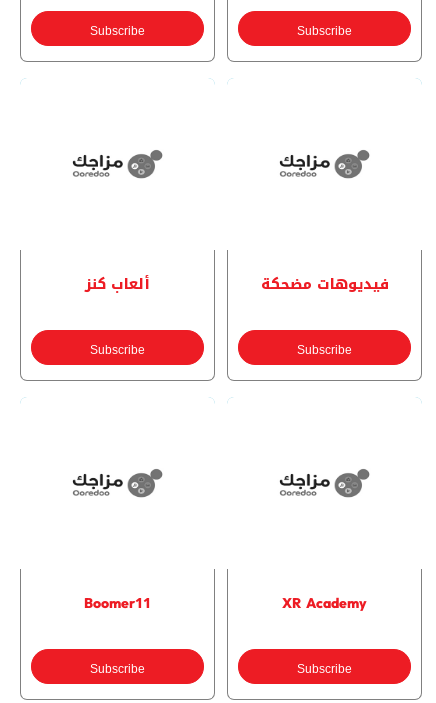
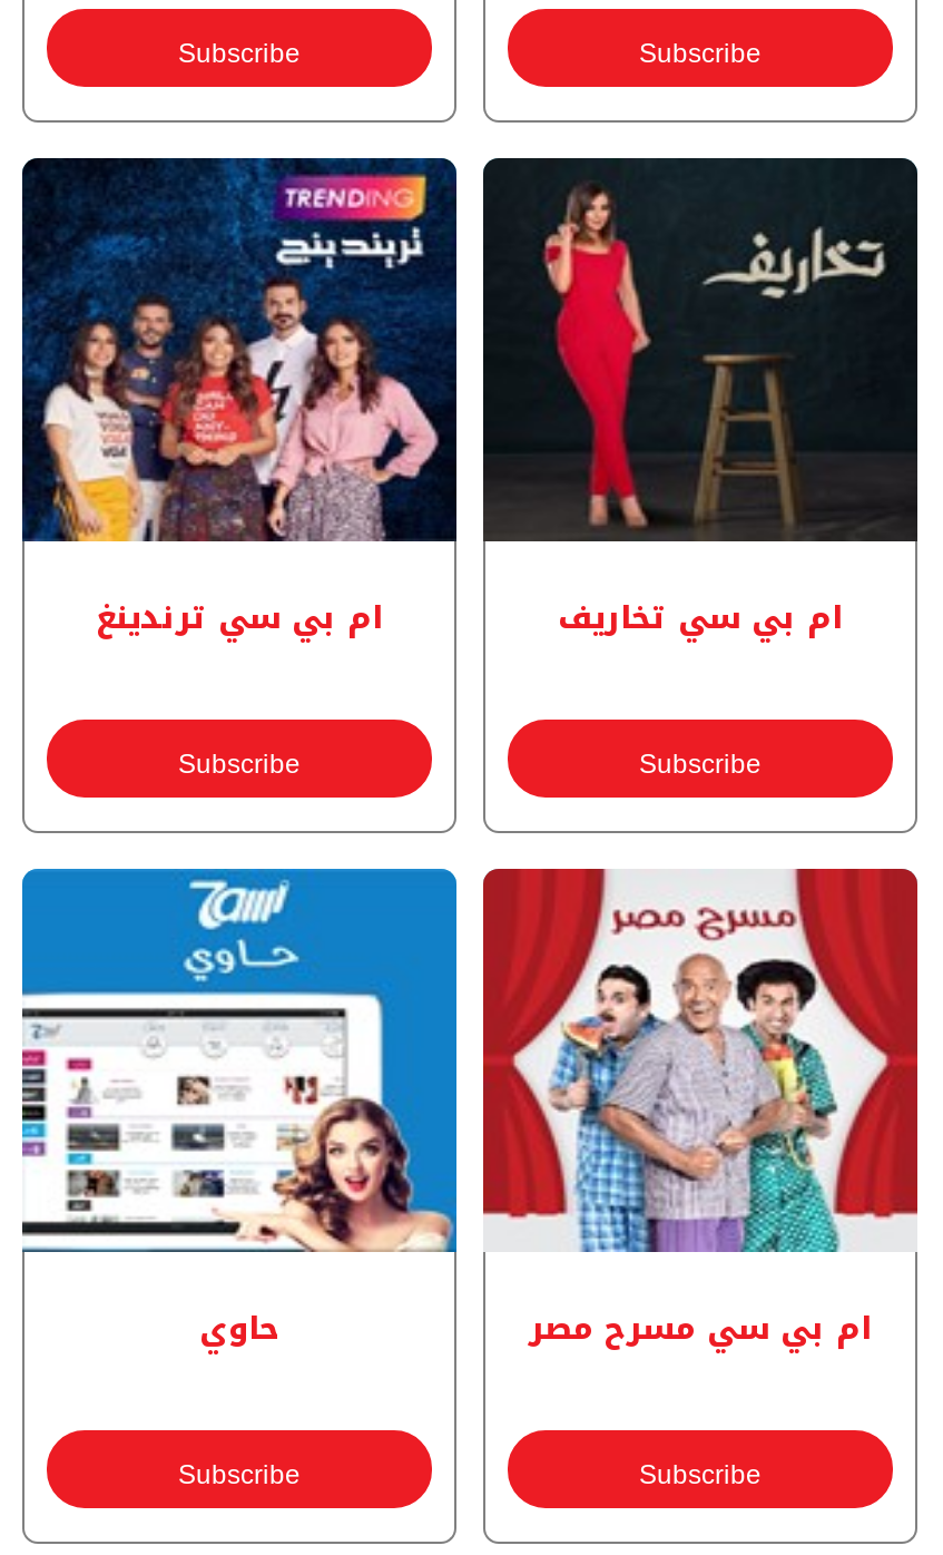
none -> [20,156,459,544] [image]
none -> [481,156,920,544] [image]
[85,271,150,298] ألعاب كنز -> [95,588,382,648] ام بي سي ترندينغ
[261,271,389,298] فيديوهات مضحكة -> [559,588,844,648] ام بي سي تخاريف
none -> [20,867,459,1254] [image]
none -> [481,867,920,1254] [image]
[84,590,151,617] Boomer11 -> [198,1299,279,1359] حاوي
[282,590,367,617] XR Academy -> [530,1299,873,1359] ام بي سي مسرح مصر

